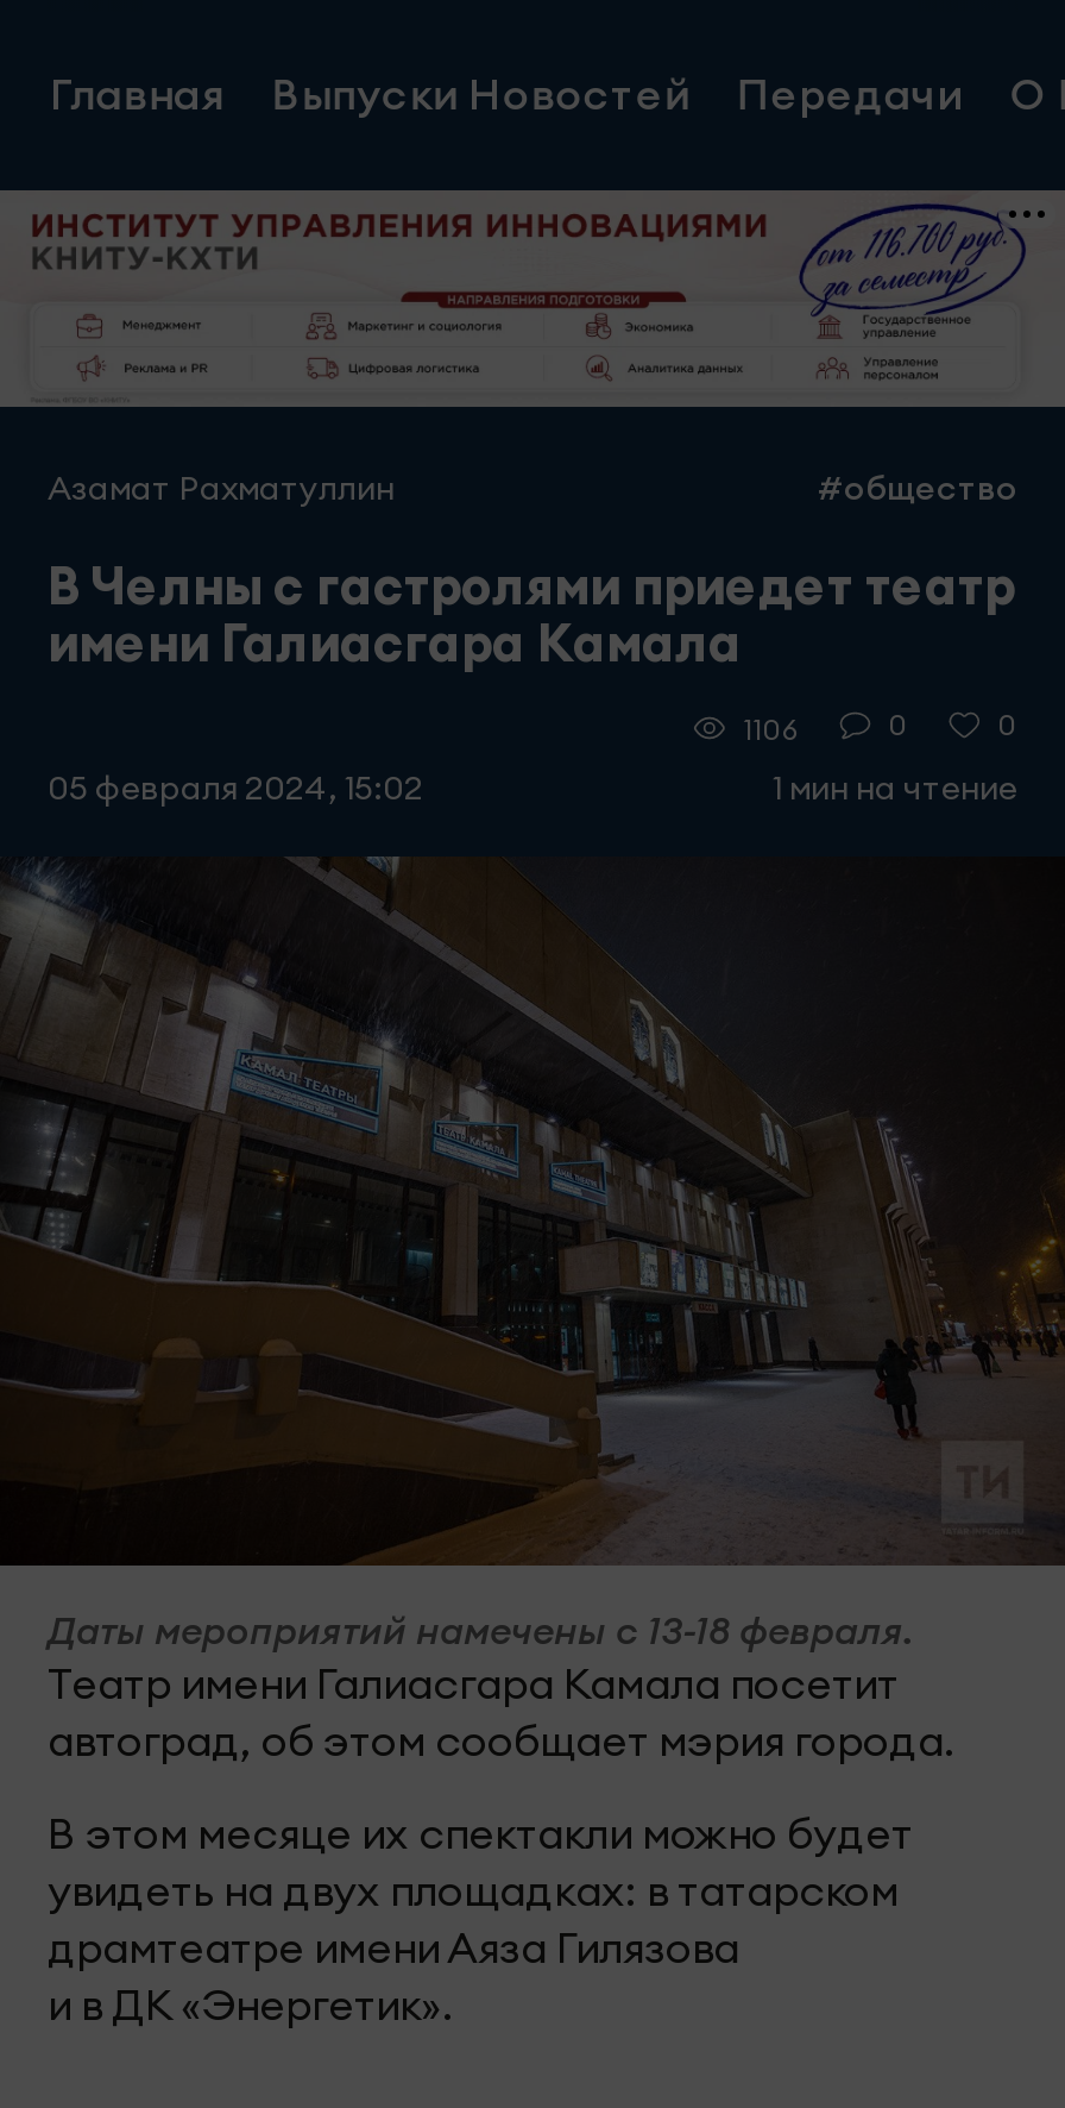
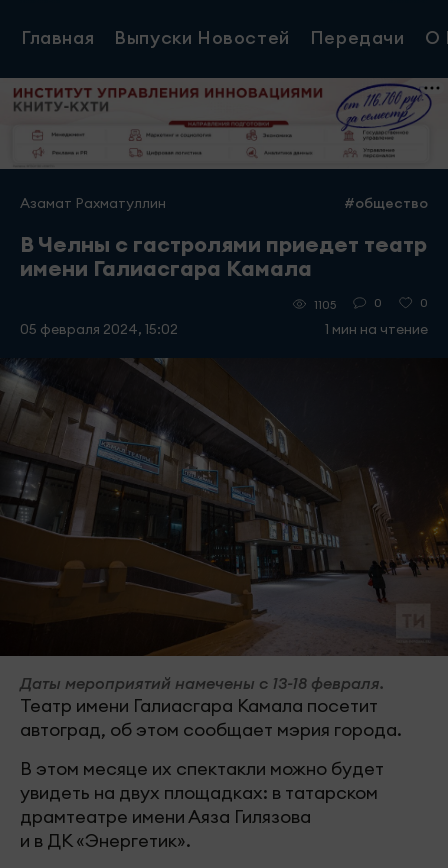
[744,711,799,746] 1106 -> [314,297,336,312] 1105

